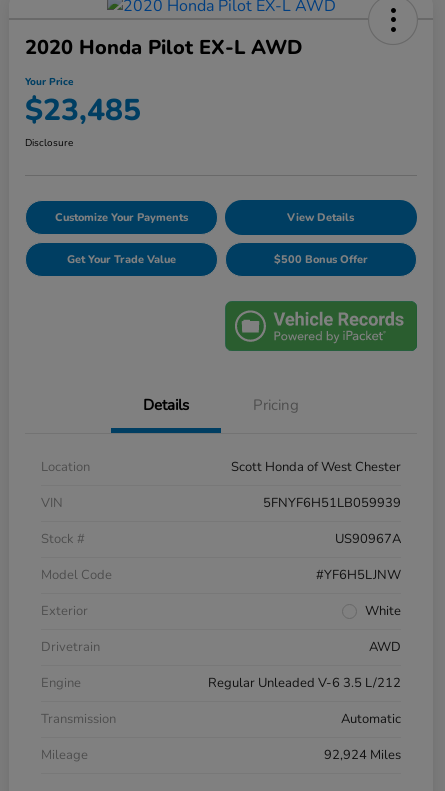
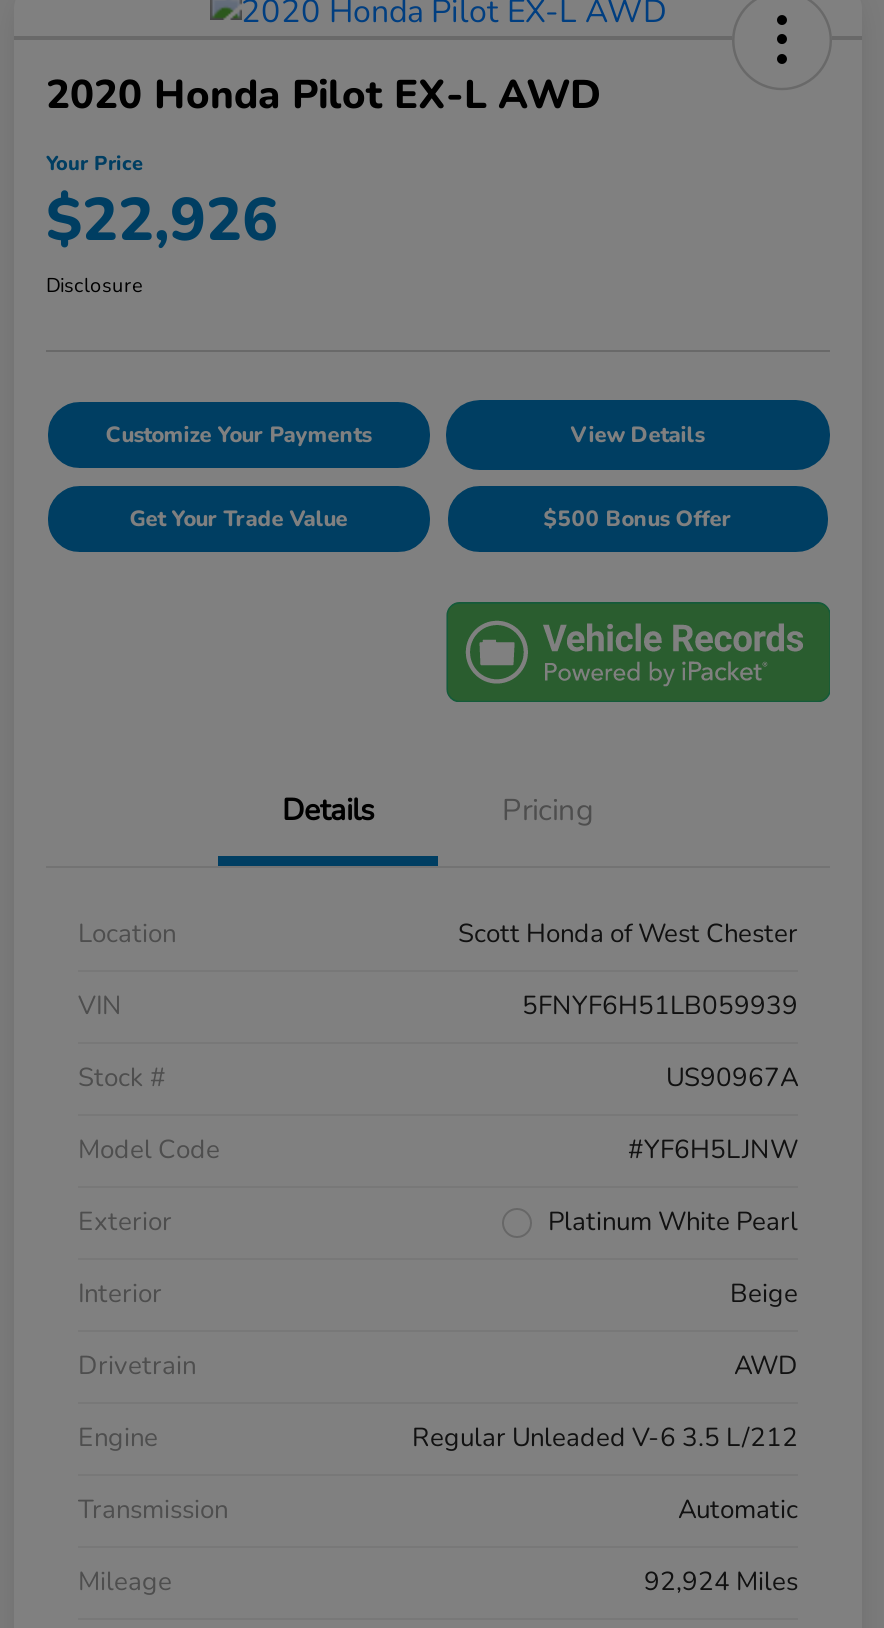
[25,90,141,131] $23,485 -> [46,180,278,262] $22,926
[365,601,401,619] White -> [78,1203,798,1311] Platinum White Pearl | Interior | Beige

